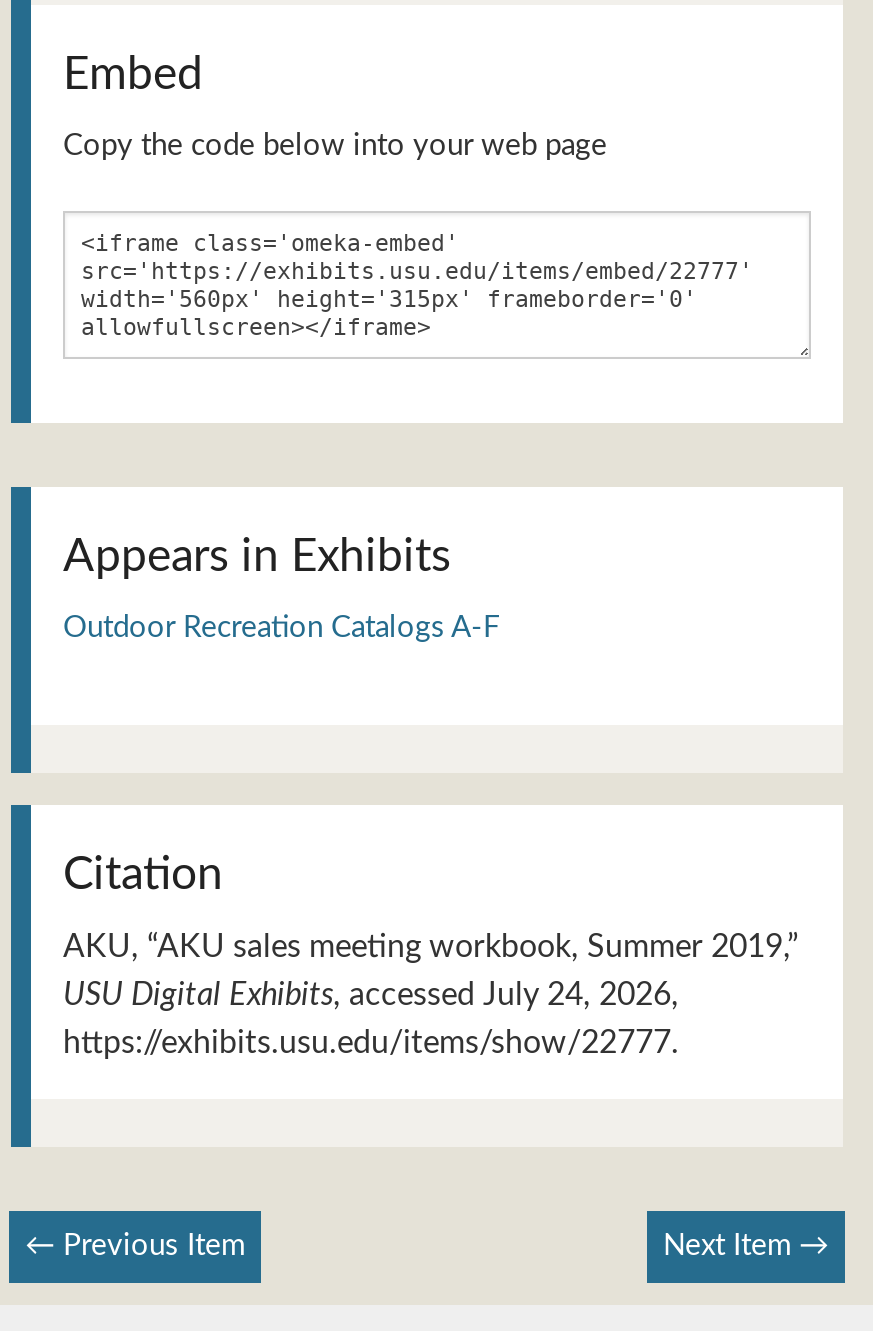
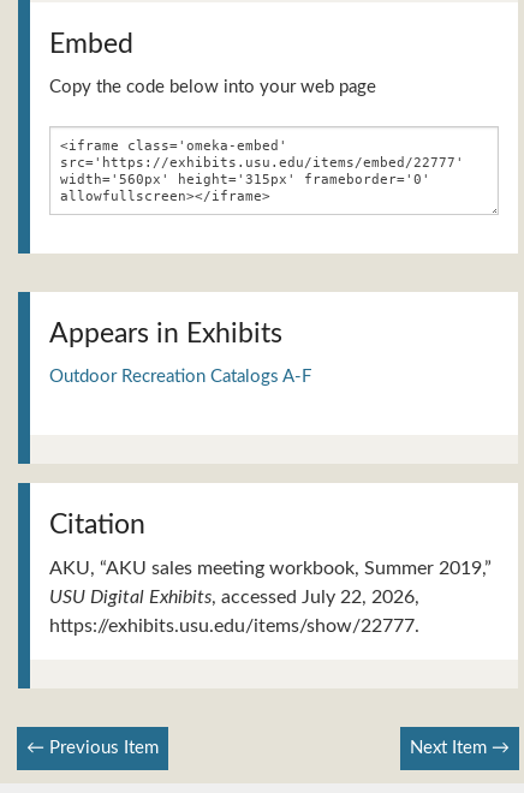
[63,980,679,1012] USU Digital Exhibits, accessed July 24, 2026, -> [49,588,419,607] USU Digital Exhibits, accessed July 22, 2026,

